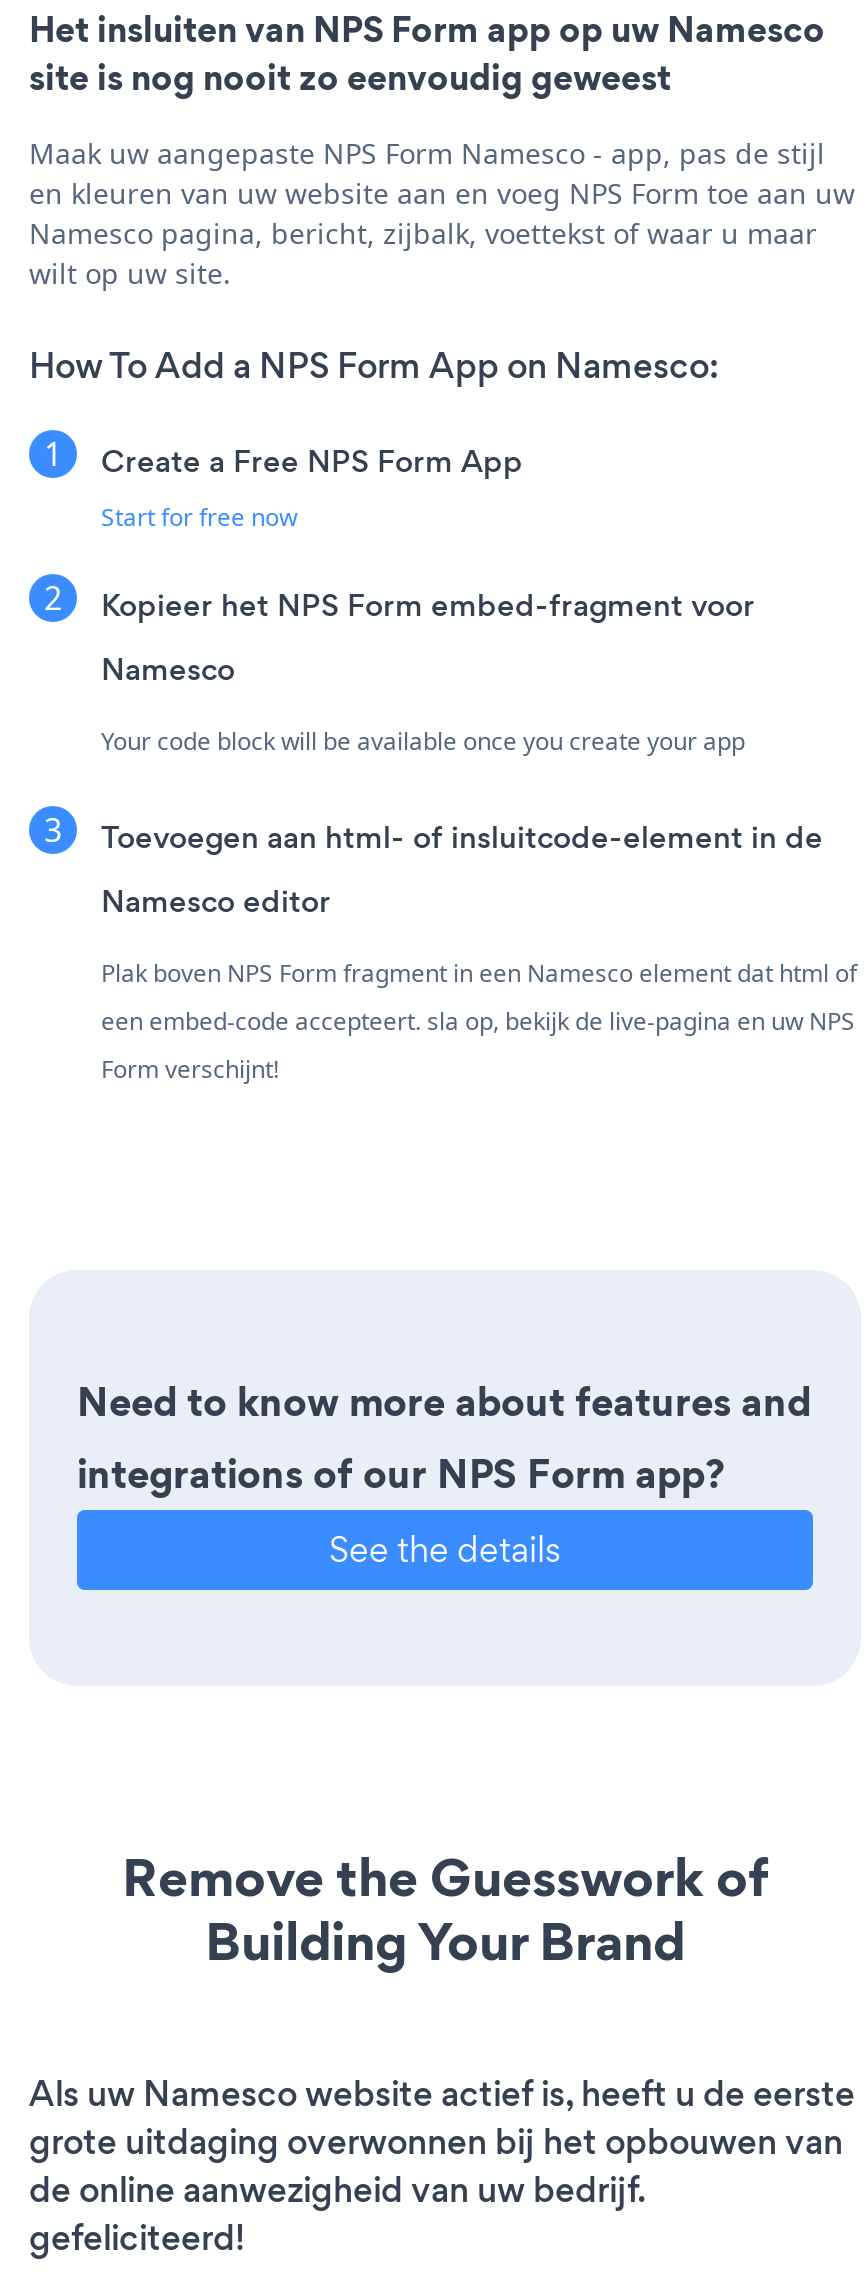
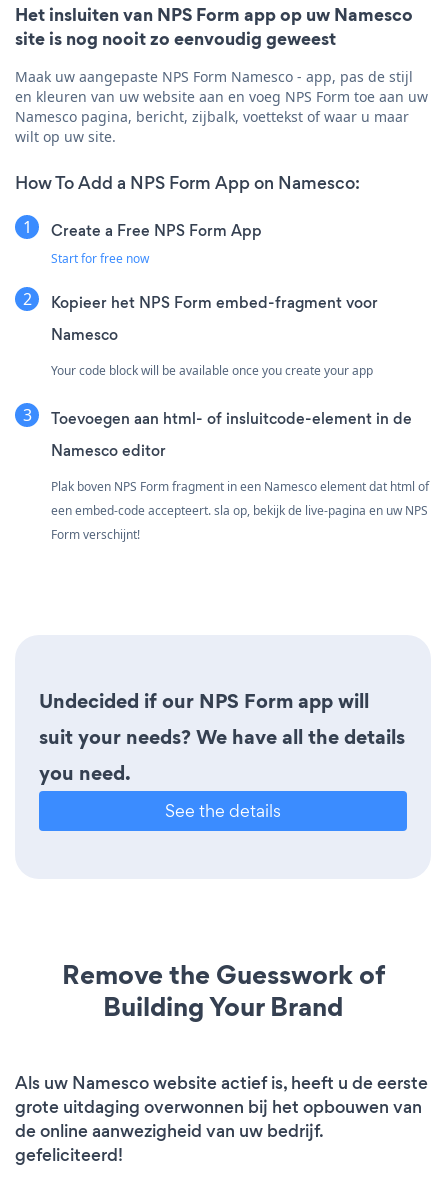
[77,1373,811,1501] Need to know more about features and | integrations of our NPS Form app? -> [39,687,405,787] Undecided if our NPS Form app will | suit your needs? We have all the details | you need.

